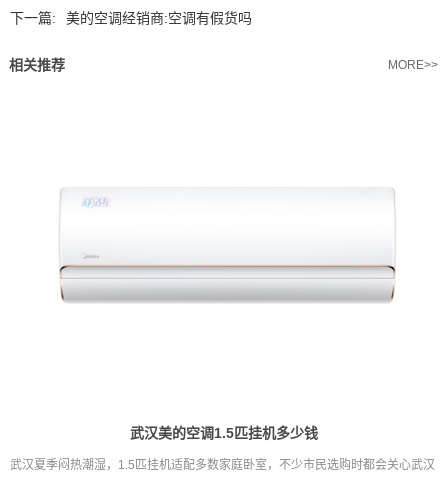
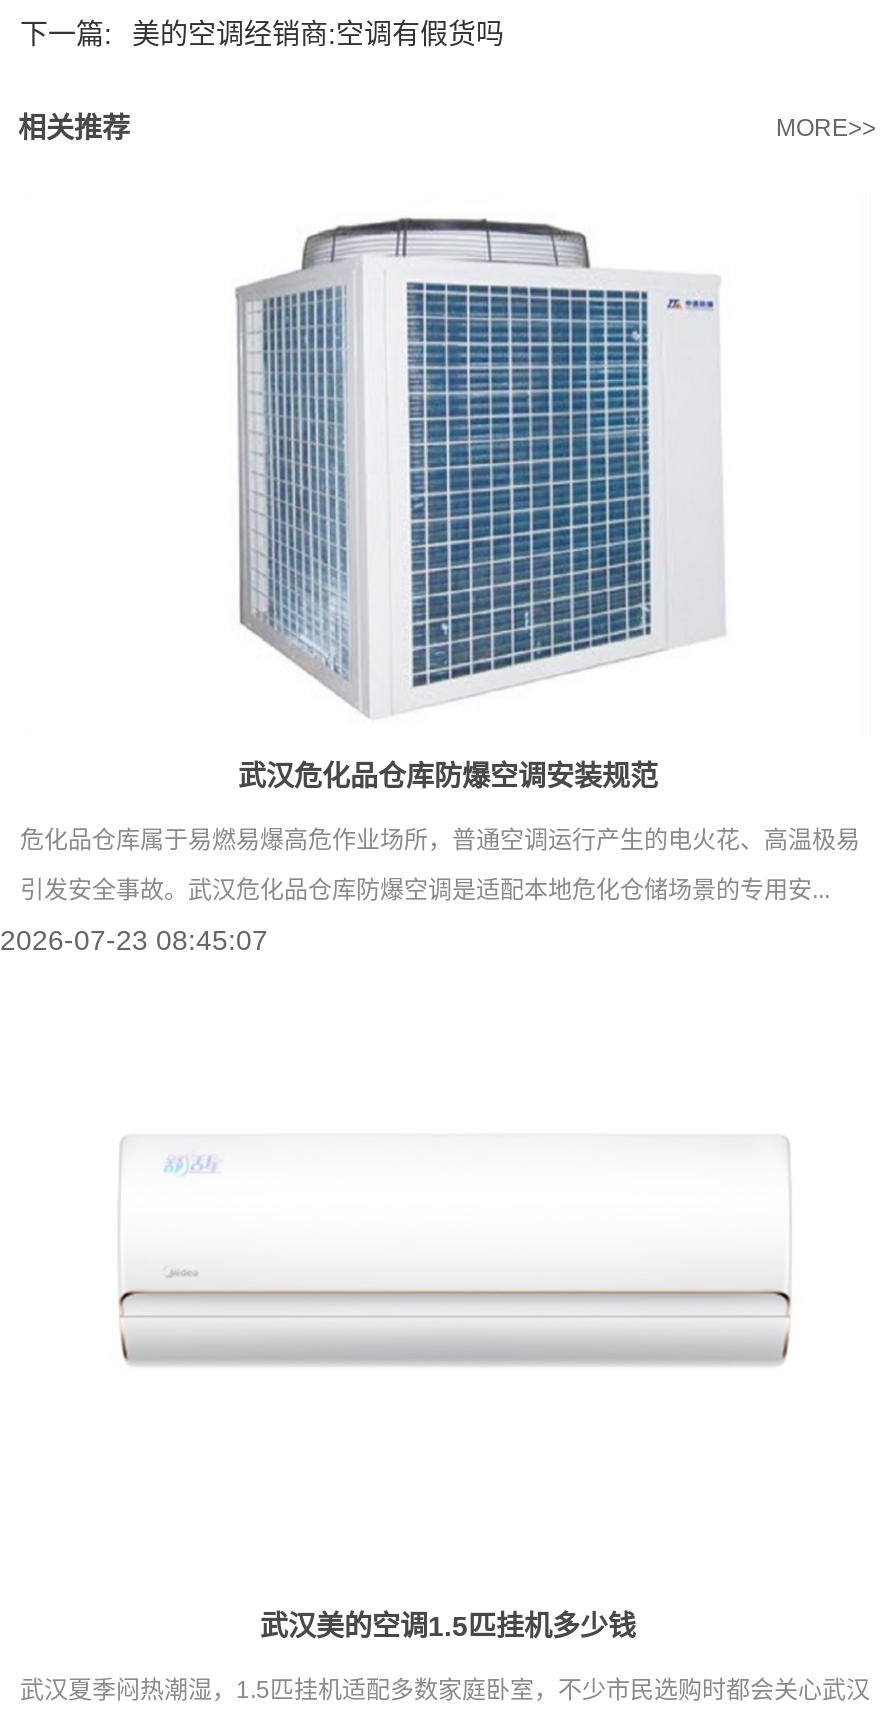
none -> [0,216,860,956] [image] | 武汉危化品仓库防爆空调安装规范 | 危化品仓库属于易燃易爆高危作业场所，普通空调运行产生的电火花、高温极易 | 引发安全事故。武汉危化品仓库防爆空调是适配本地危化仓储场景的专用安... | 2026-07-23 08:45:07

